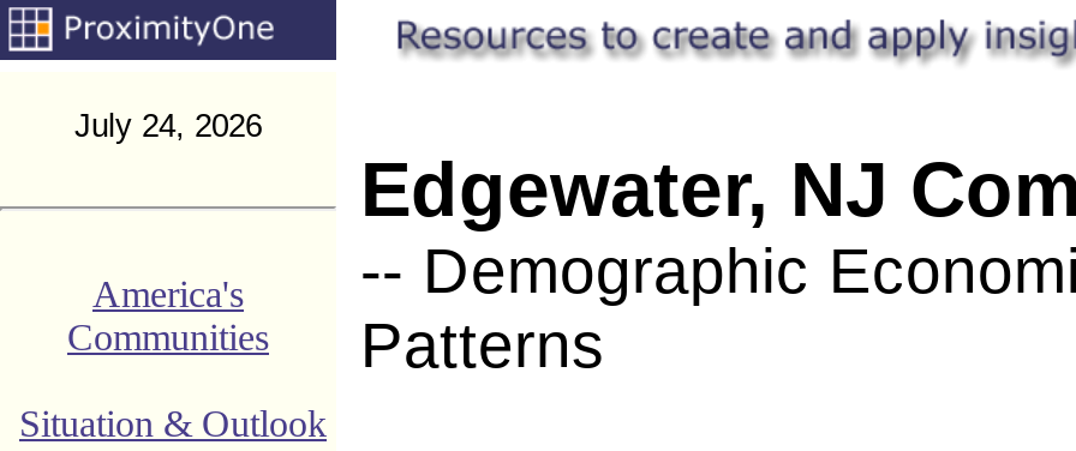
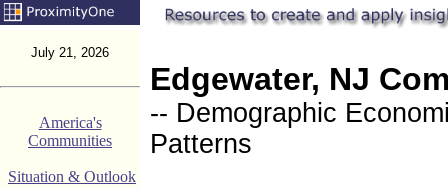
[74,108,262,144] July 24, 2026 -> [31,45,109,60] July 21, 2026

